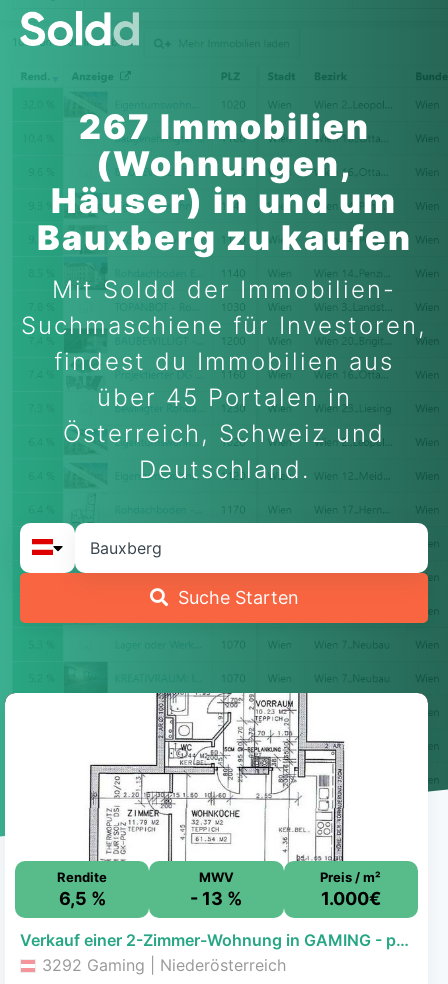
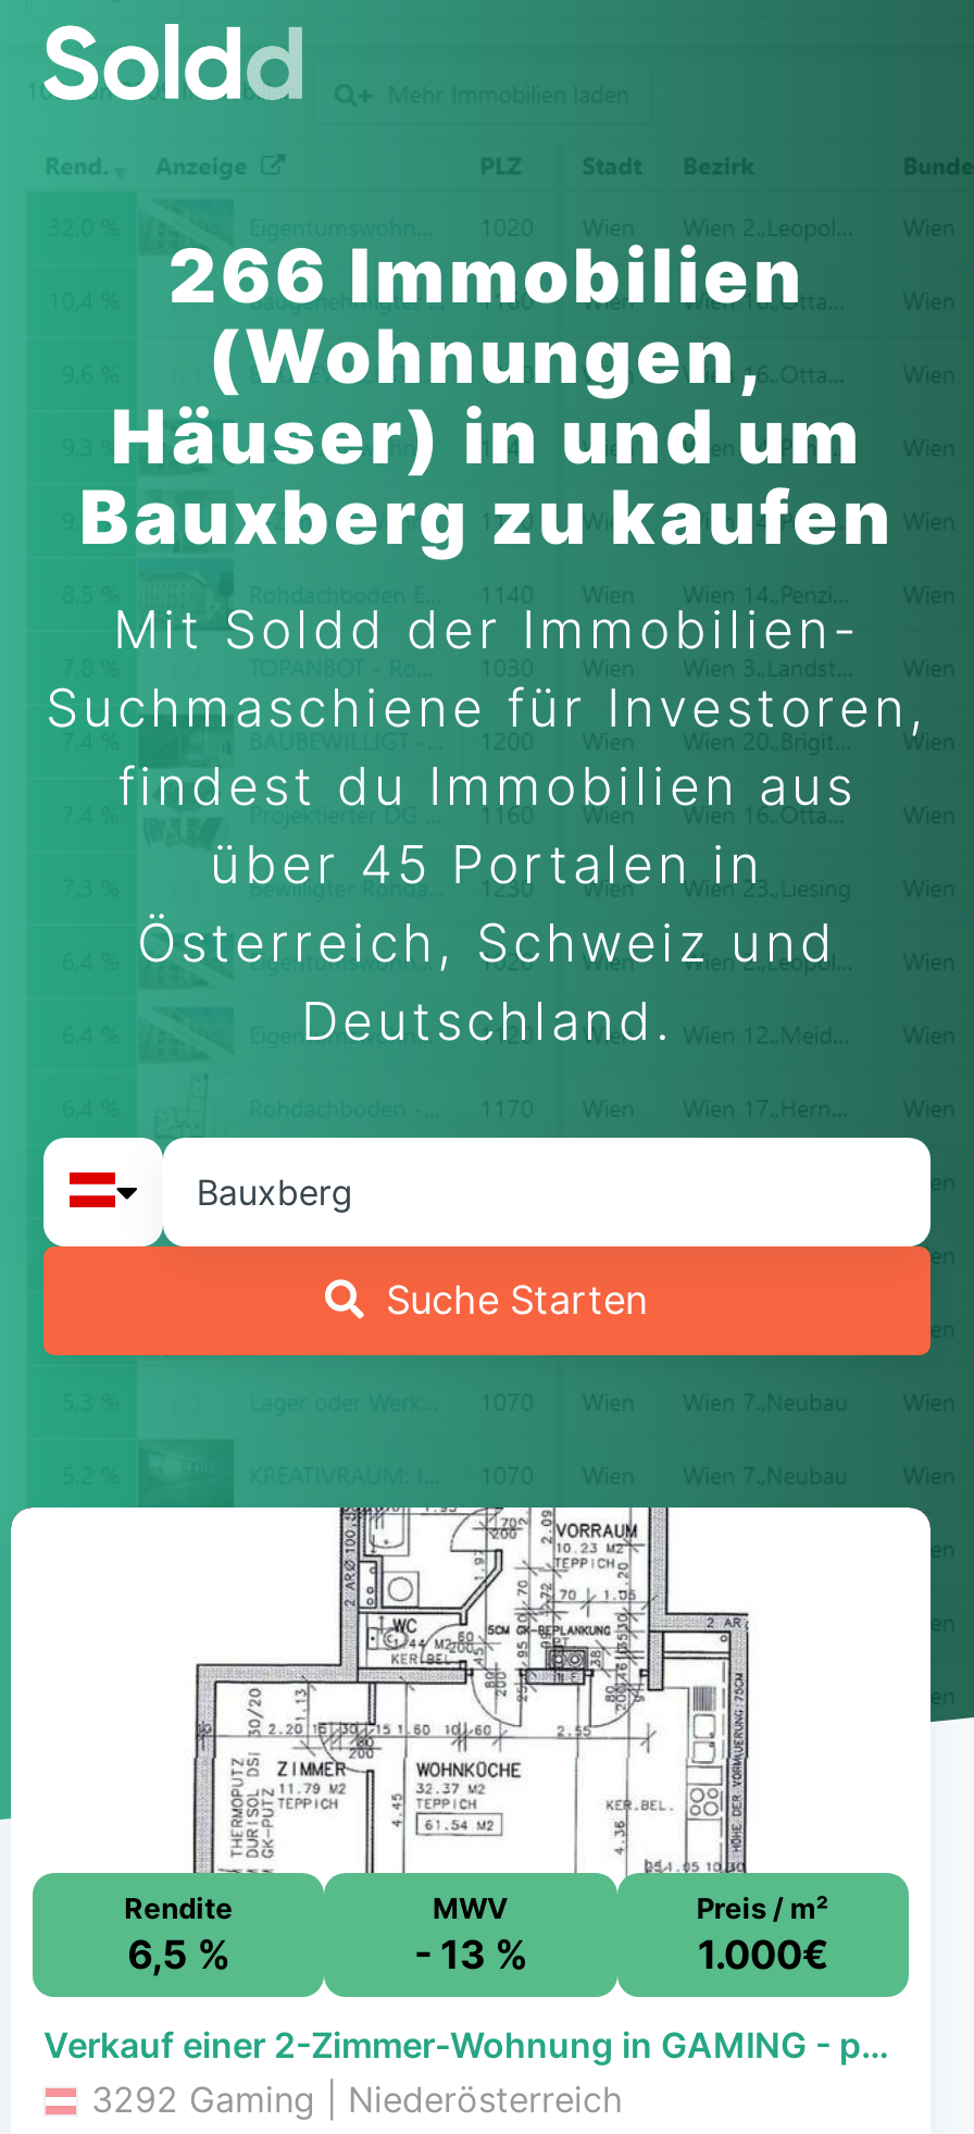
[78,106,369,147] 267 Immobilien -> [168,231,806,320] 266 Immobilien

